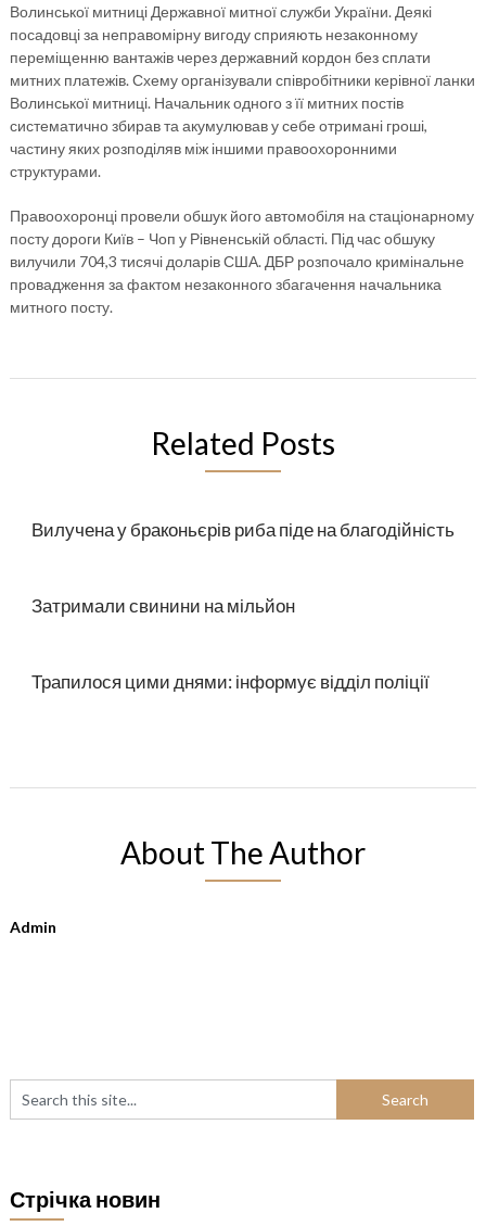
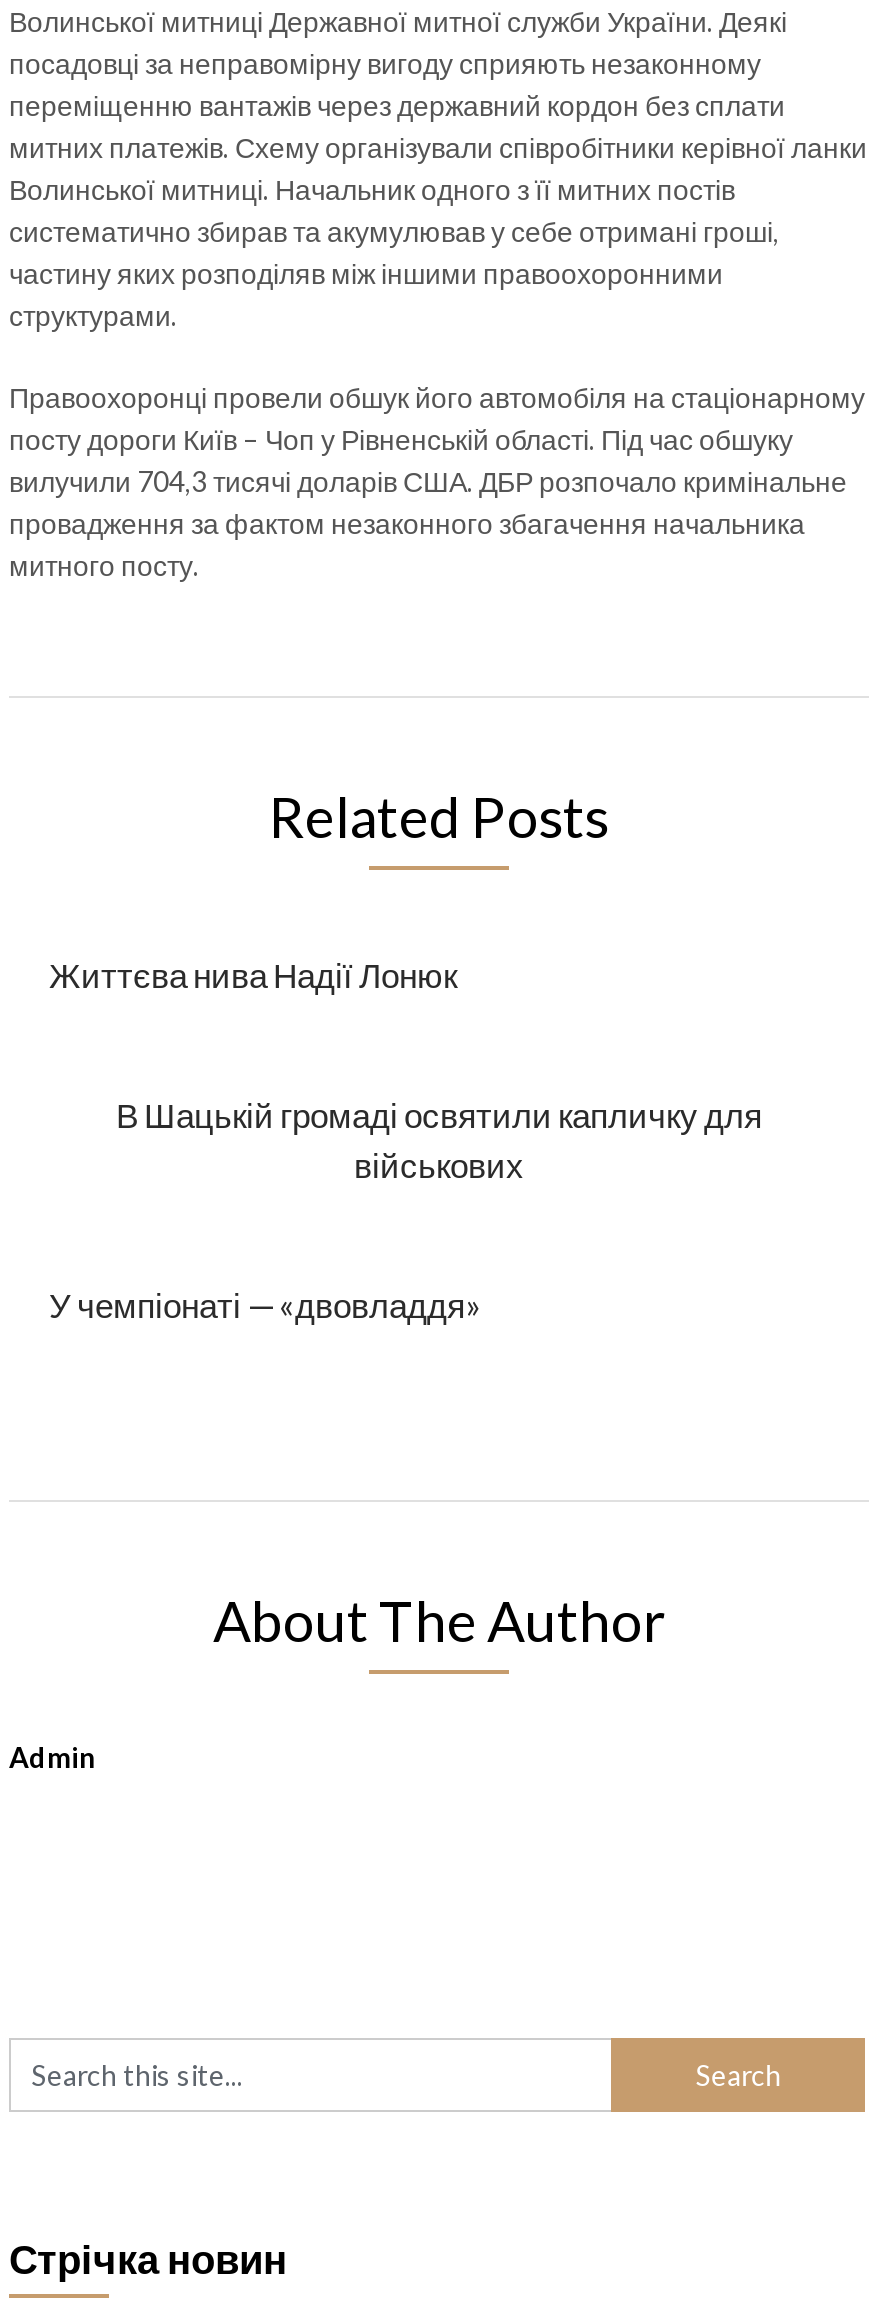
[31,518,455,541] Вилучена у браконьєрів риба піде на благодійність -> [49,954,457,996] Життєва нива Надії Лонюк
[31,594,295,617] Затримали свинини на мільйон -> [116,1094,762,1186] В Шацькій громаді освятили капличку для | військових
[31,670,430,693] Трапилося цими днями: інформує відділ поліції -> [49,1284,481,1326] У чемпіонаті — «двовладдя»

